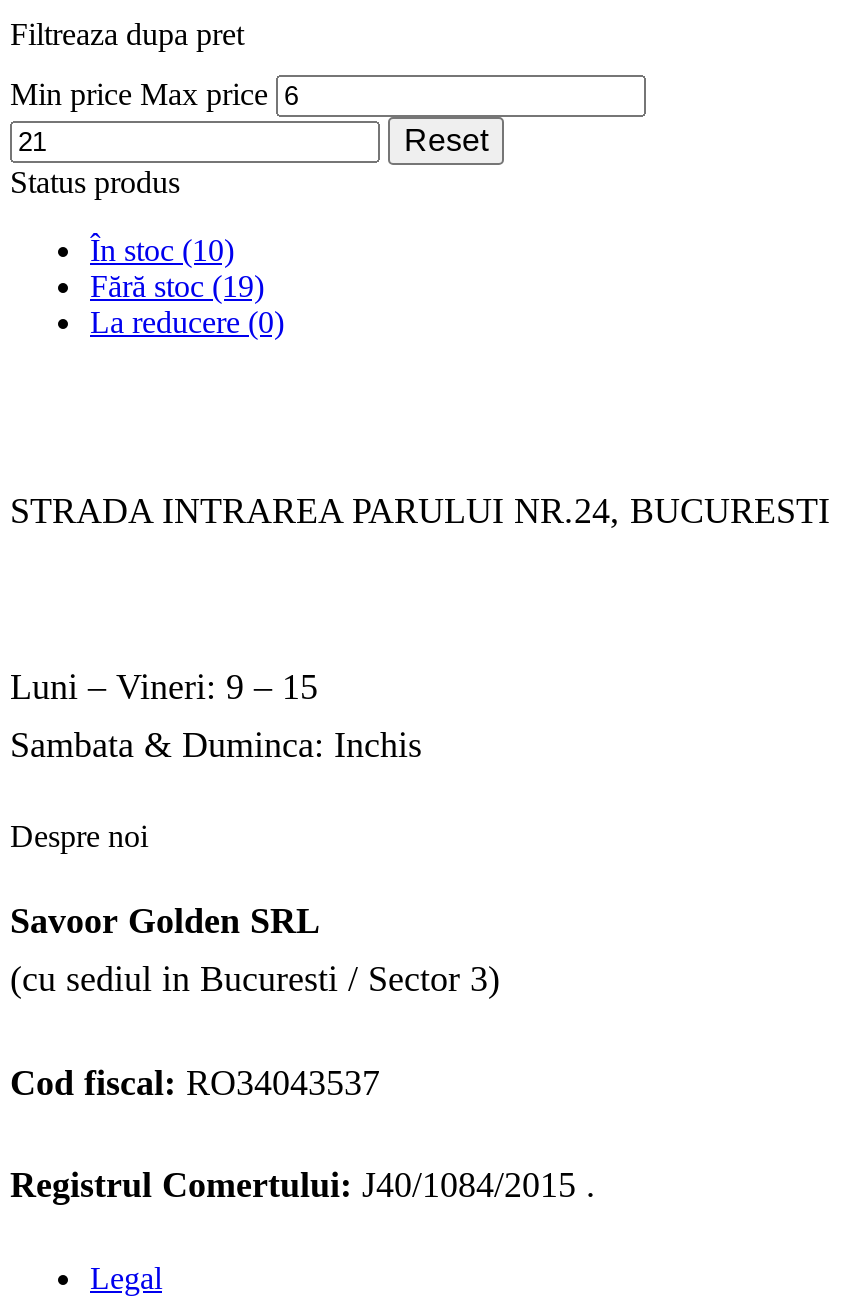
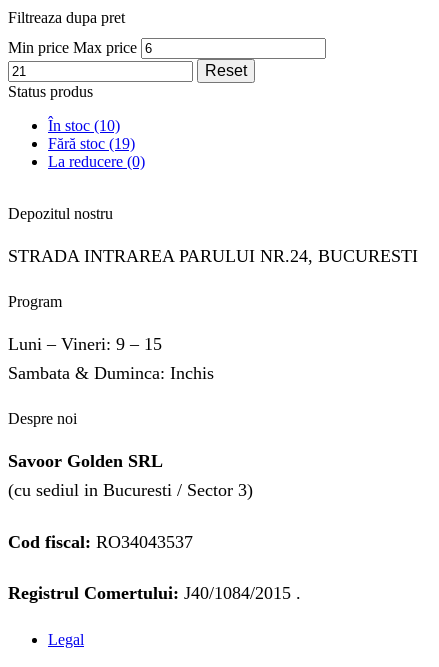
none -> [8,205,113,222] Depozitul nostru
none -> [8,293,62,310] Program

